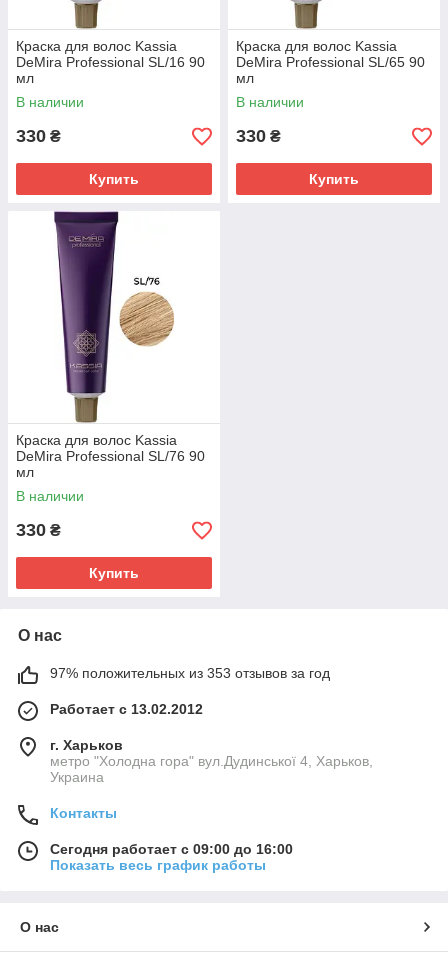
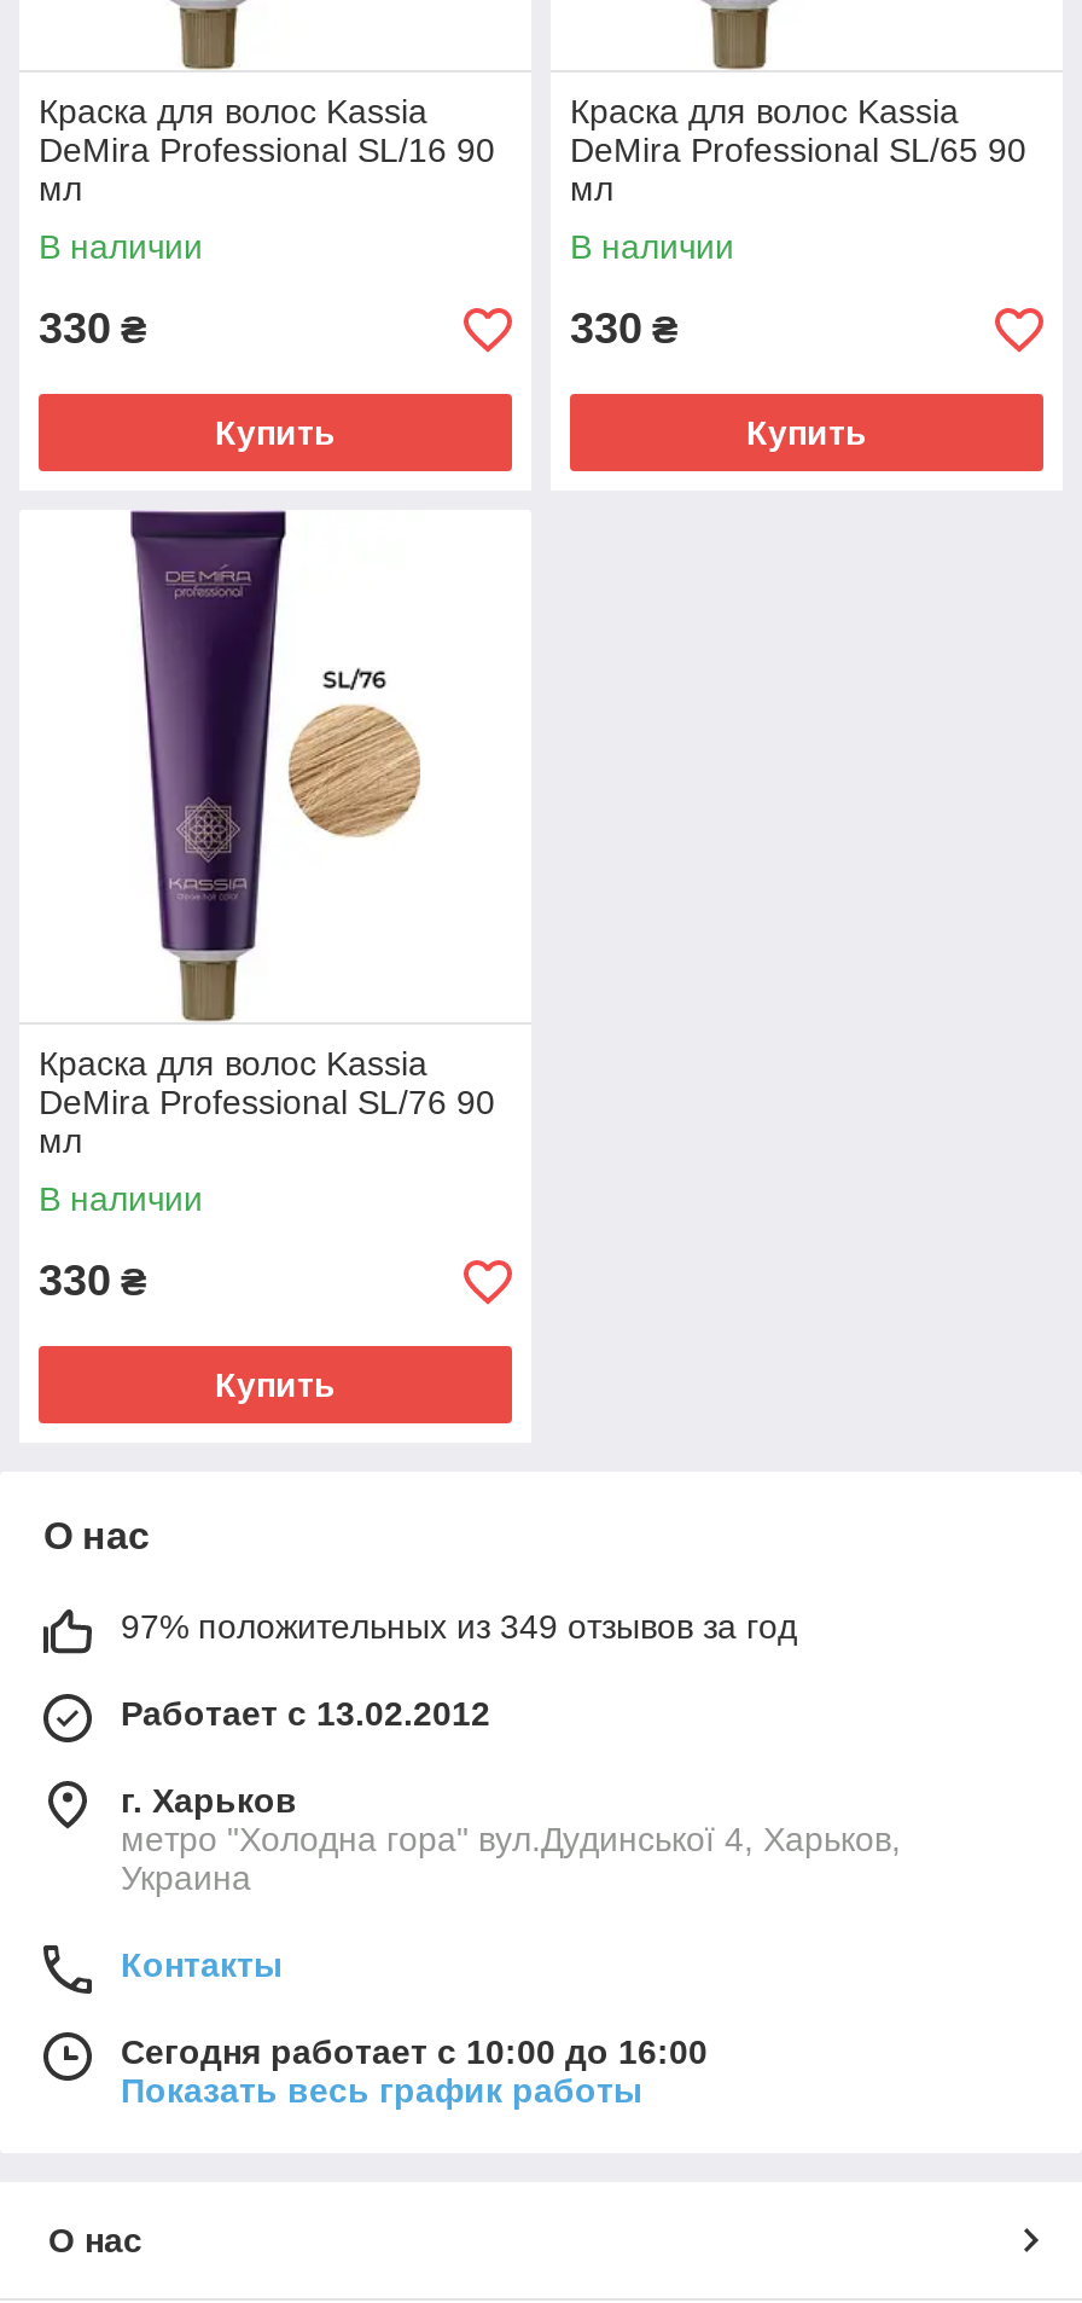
[50,665,330,681] 97% положительных из 353 отзывов за год -> [121,1607,797,1646] 97% положительных из 349 отзывов за год
[50,841,293,857] Сегодня работает с 09:00 до 16:00 -> [121,2032,708,2071] Сегодня работает с 10:00 до 16:00

